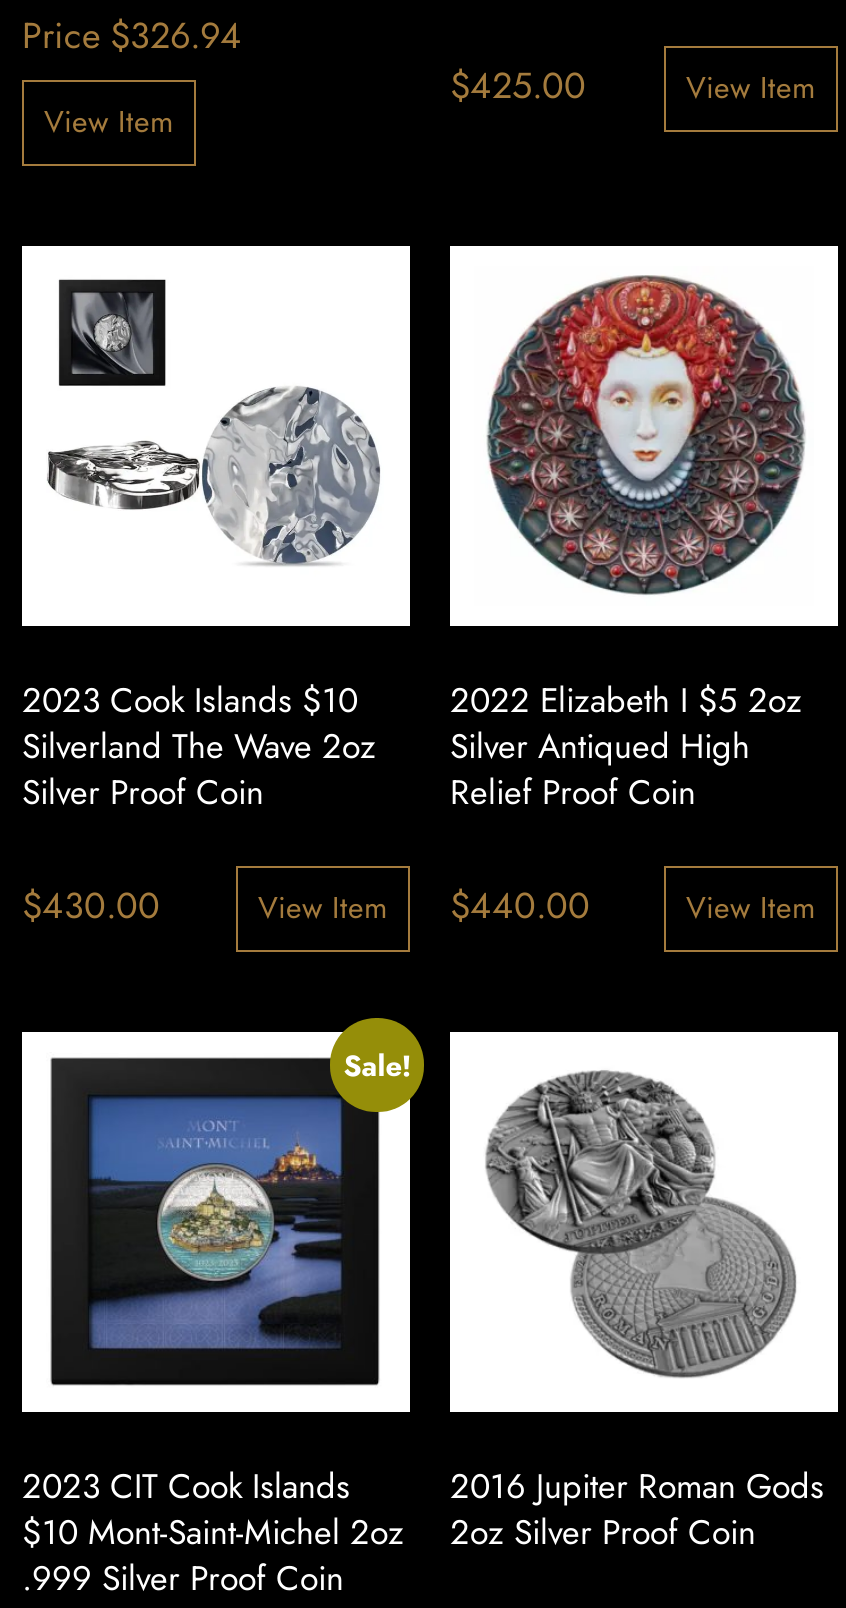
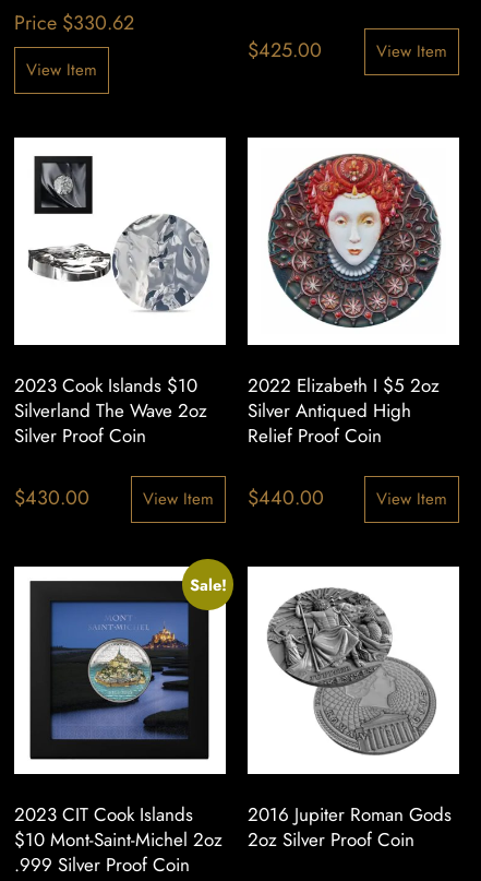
[22,11,242,63] Price $326.94 -> [14,9,134,37] Price $330.62

